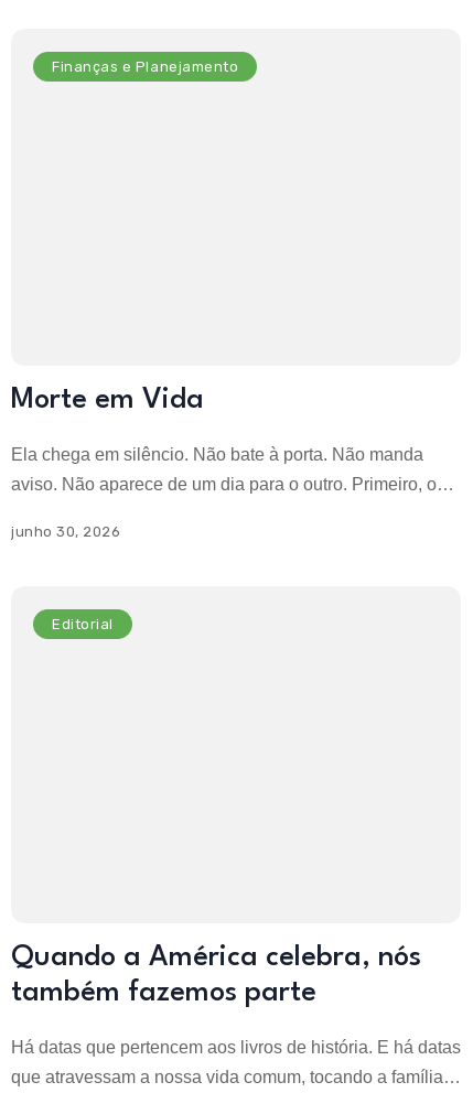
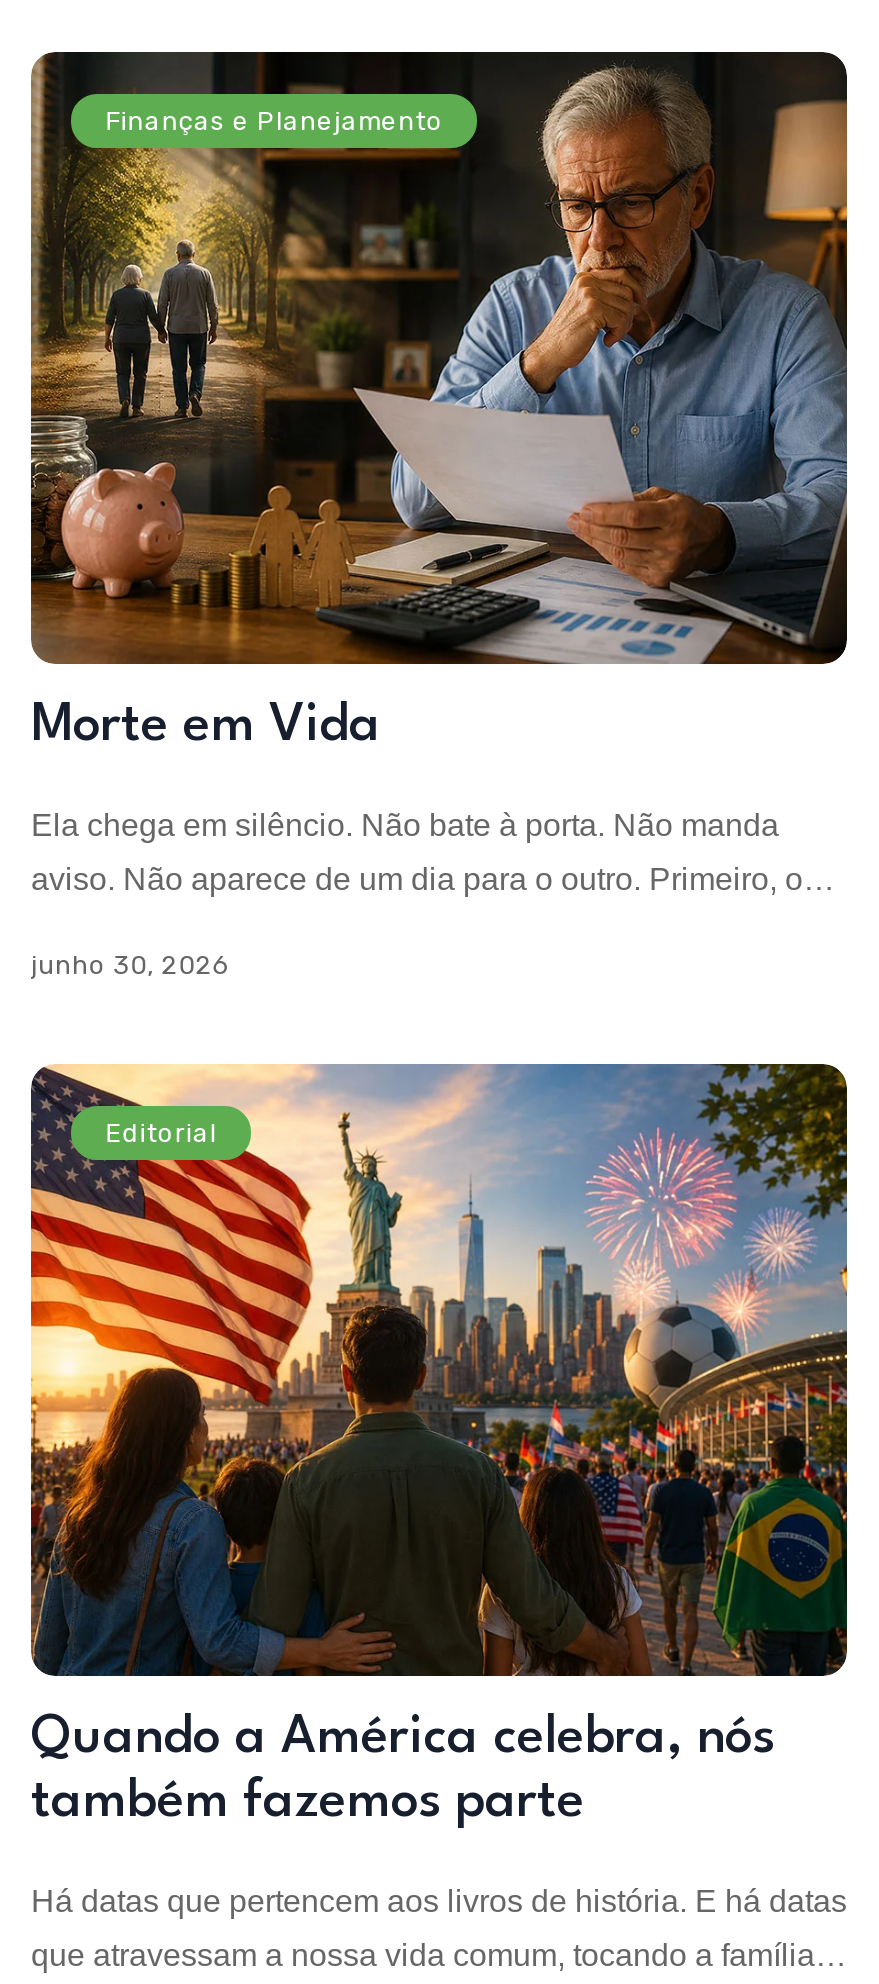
none -> [29,50,849,666] [image]
none -> [29,1062,849,1678] [image]

